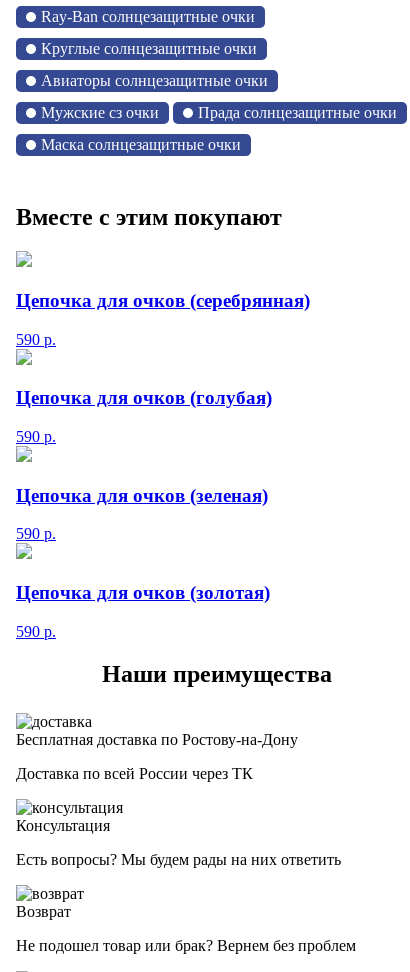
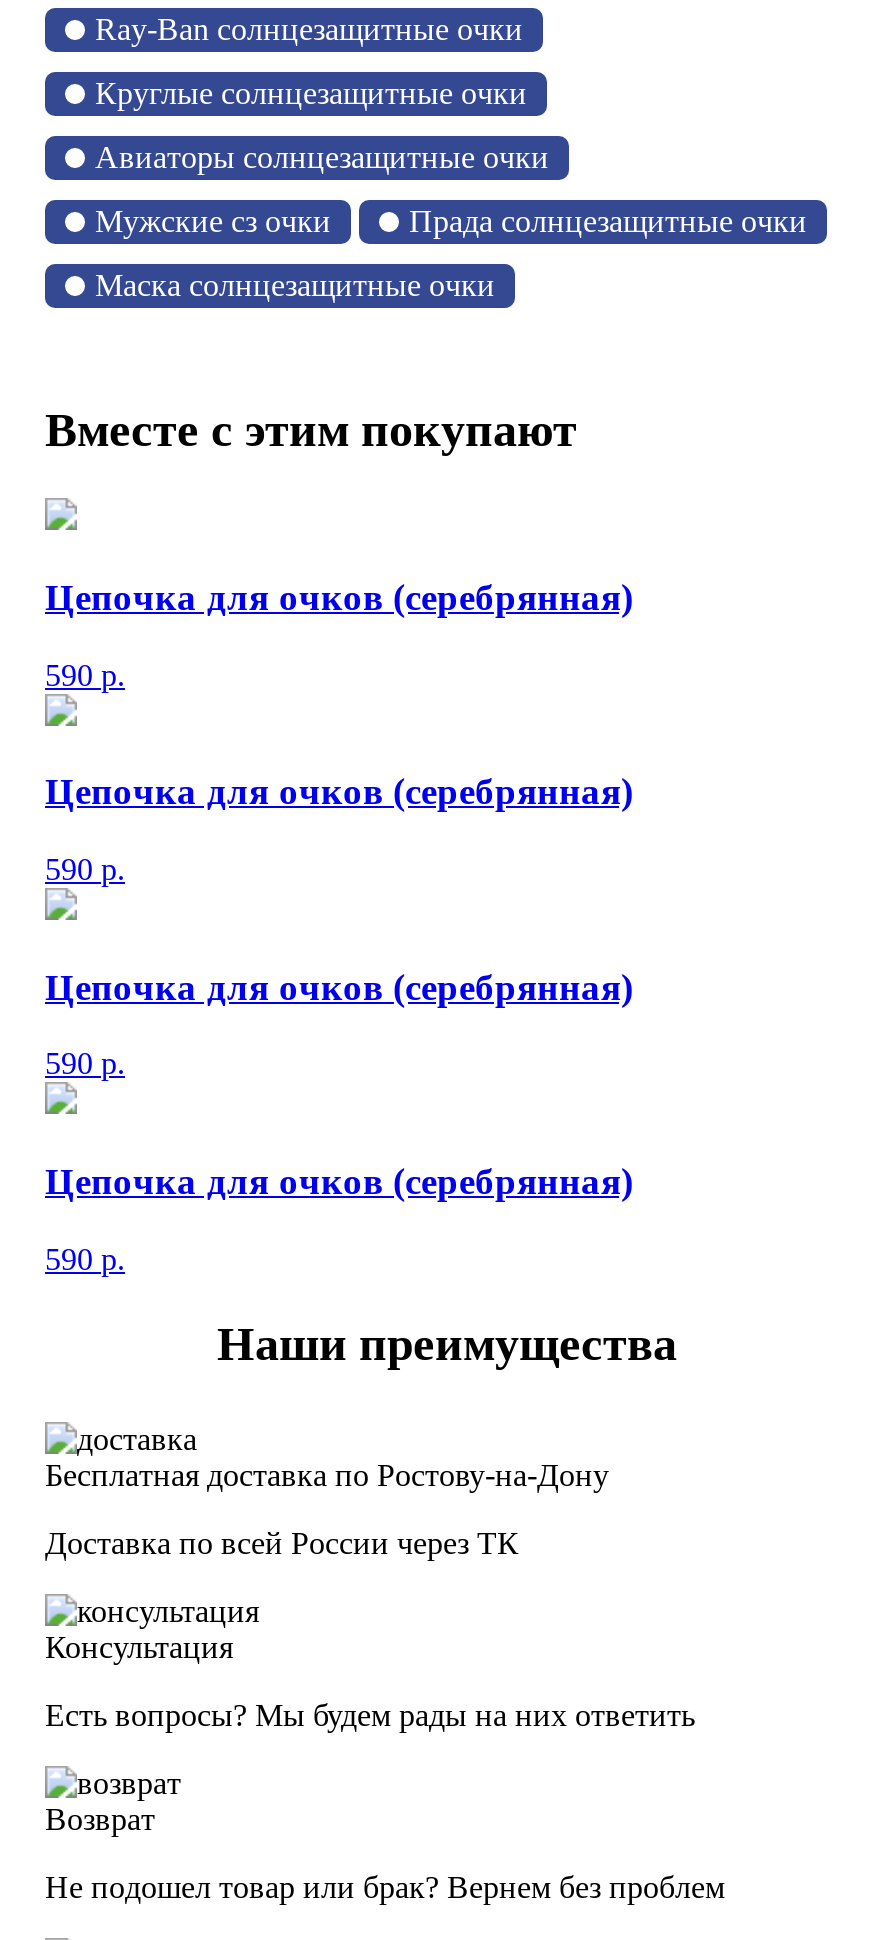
[16,387,272,408] Цепочка для очков (голубая) -> [45,770,633,812] Цепочка для очков (серебрянная)
[16,485,268,506] Цепочка для очков (зеленая) -> [45,965,633,1007] Цепочка для очков (серебрянная)
[16,582,270,603] Цепочка для очков (золотая) -> [45,1160,633,1202] Цепочка для очков (серебрянная)

